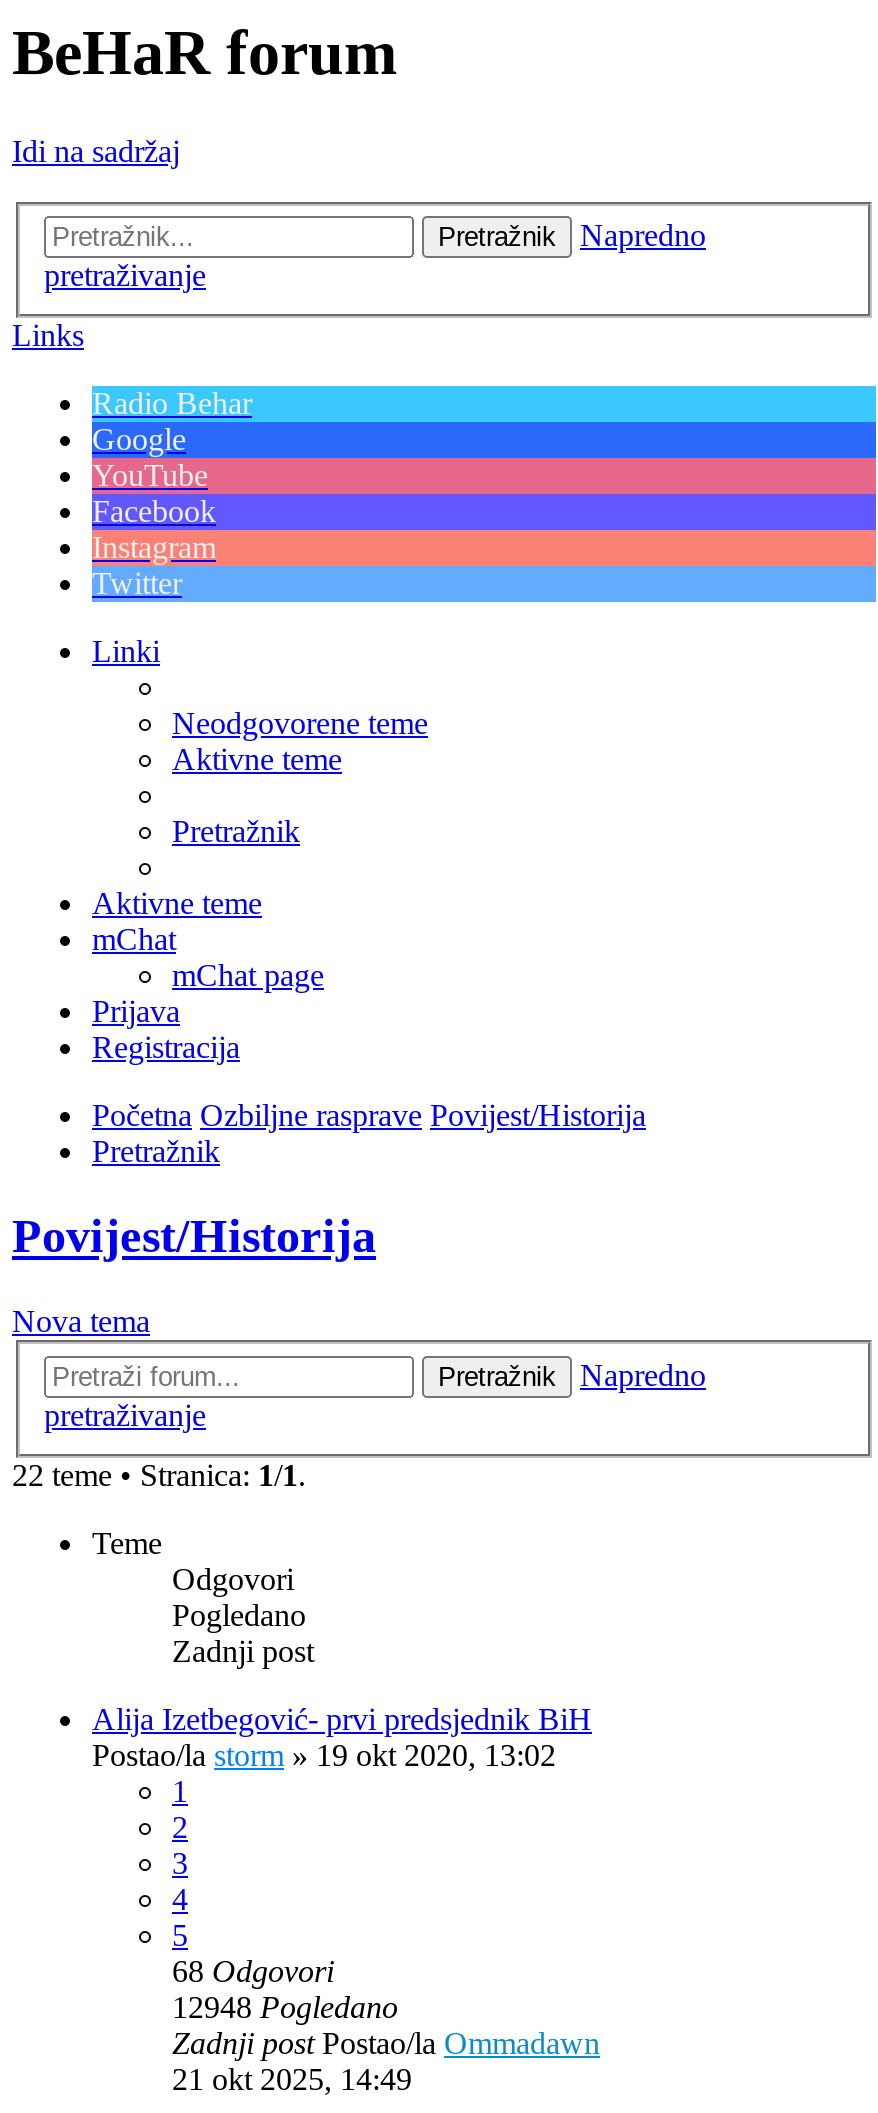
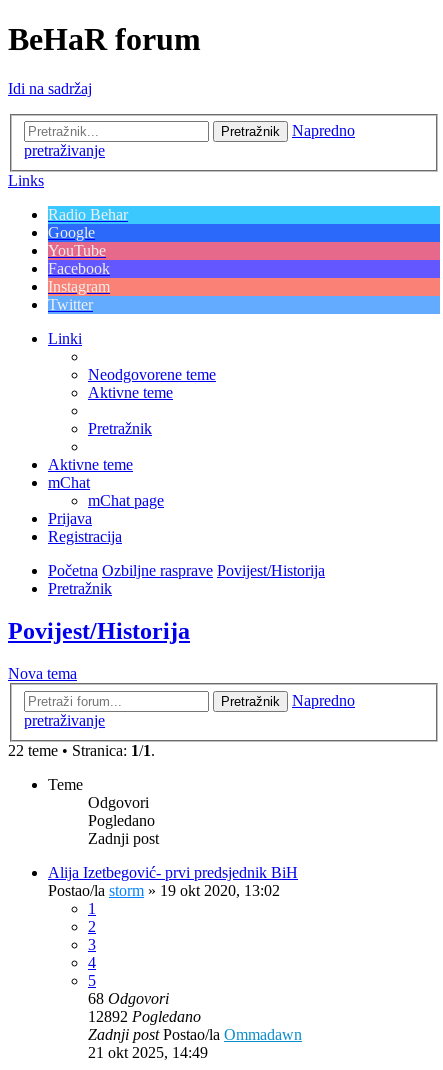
[172,1990,398,2024] 12948Pogledano -> [88,1008,201,1025] 12892Pogledano

